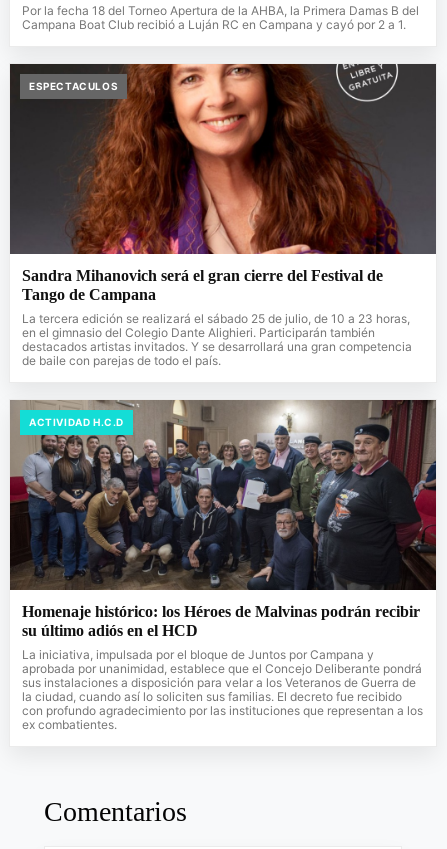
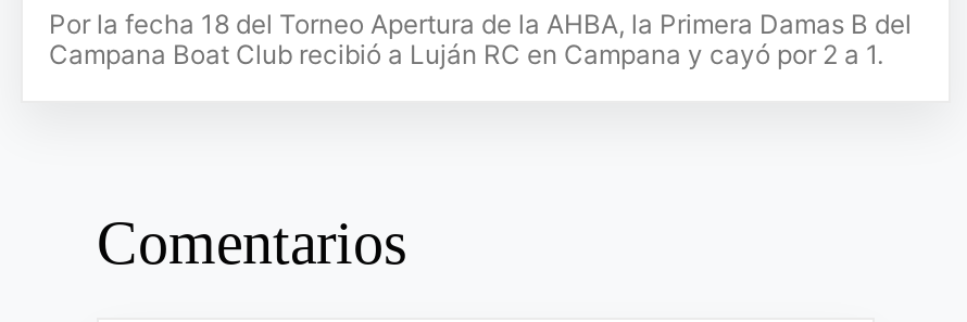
[9,63,437,255] [image] | ESPECTACULOS -> none
[22,267,412,368] Sandra Mihanovich será el gran cierre del Festival de | Tango de Campana | La tercera edición se realizará el sábado 25 de julio, de 10 a 23 horas, | en el gimnasio del Colegio Dante Alighieri. Participarán también | destacados artistas invitados. Y se desarrollará una gran competencia | de baile con parejas de todo el país. -> none
[9,399,437,591] [image] | ACTIVIDAD H.C.D -> none
[22,603,423,732] Homenaje histórico: los Héroes de Malvinas podrán recibir | su último adiós en el HCD | La iniciativa, impulsada por el bloque de Juntos por Campana y | aprobada por unanimidad, establece que el Concejo Deliberante pondrá | sus instalaciones a disposición para velar a los Veteranos de Guerra de | la ciudad, cuando así lo soliciten sus familias. El decreto fue recibido | con profundo agradecimiento por las instituciones que representan a los | ex combatientes. -> none

